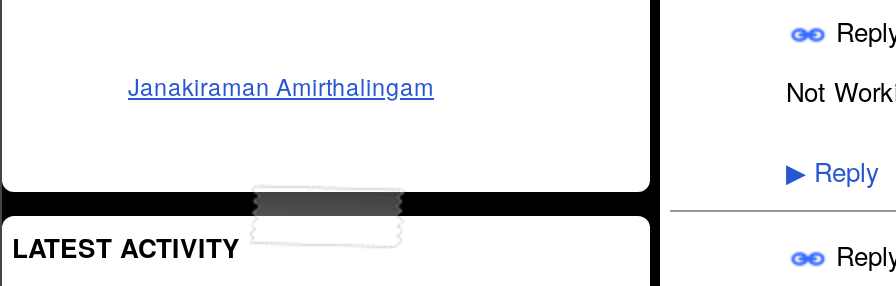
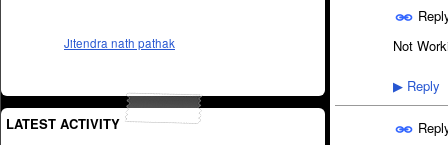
[128,70,434,102] Janakiraman Amirthalingam -> [64,35,175,51] Jitendra nath pathak

